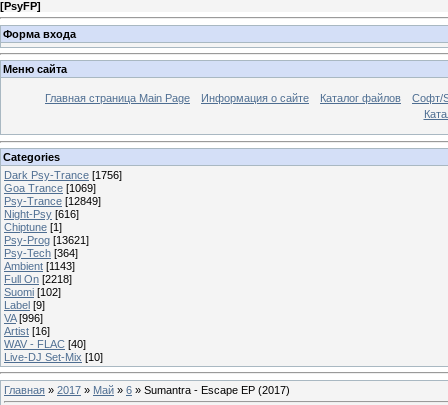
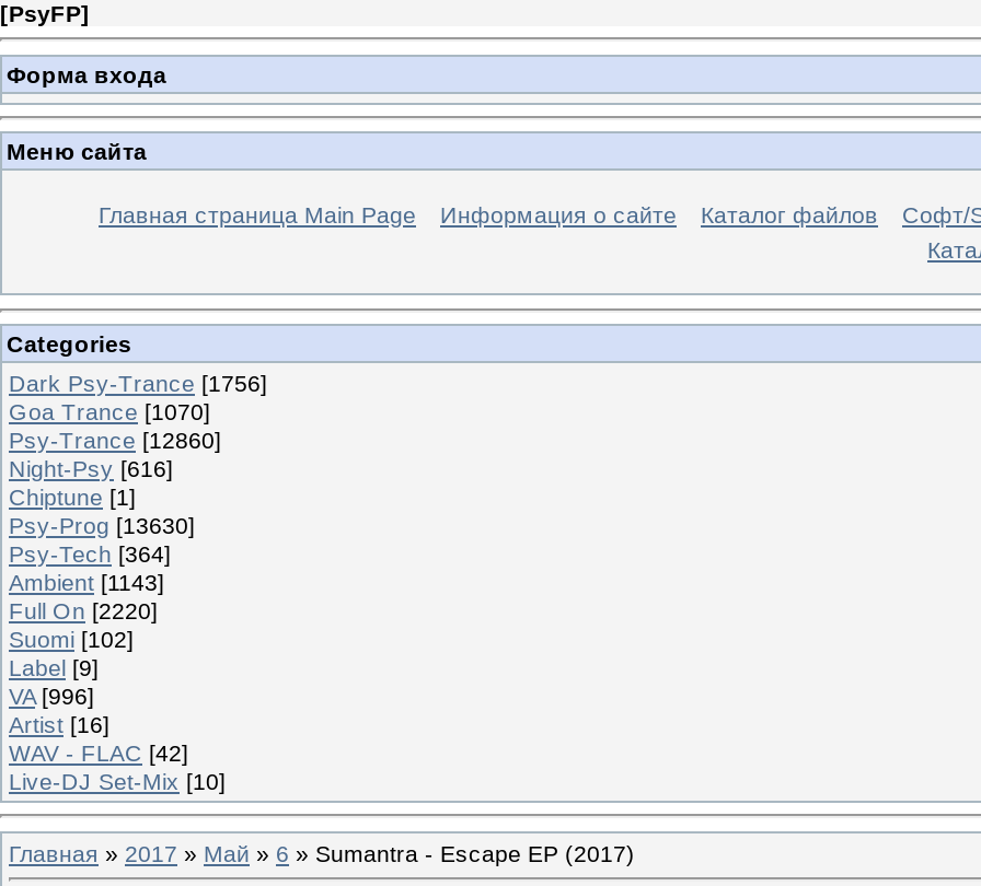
[4,182,96,194] Goa Trance [1069] -> [9,398,210,424] Goa Trance [1070]
[4,195,101,207] Psy-Trance [12849] -> [9,427,221,453] Psy-Trance [12860]
[4,234,89,246] Psy-Prog [13621] -> [9,512,195,538] Psy-Prog [13630]
[4,273,72,285] Full On [2218] -> [9,597,158,623] Full On [2220]
[4,338,86,350] WAV - FLAC [40] -> [9,739,188,766] WAV - FLAC [42]

